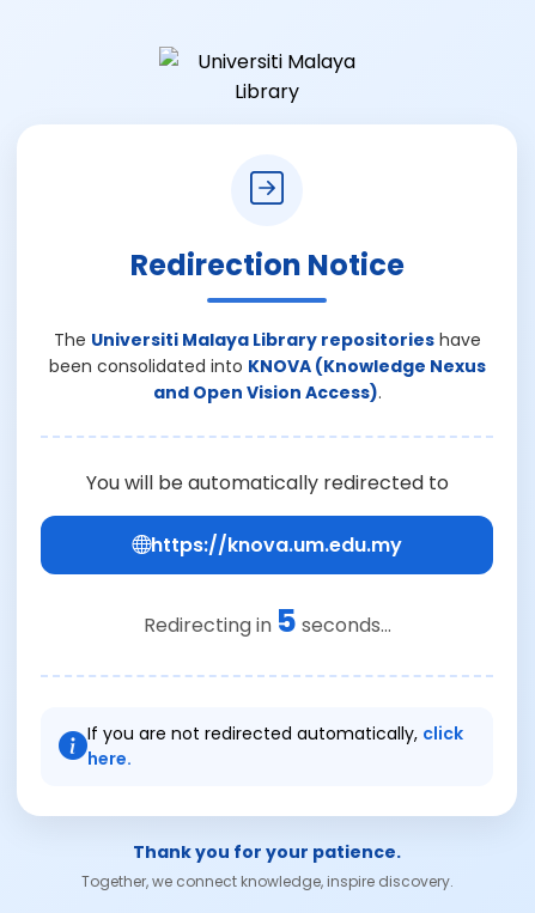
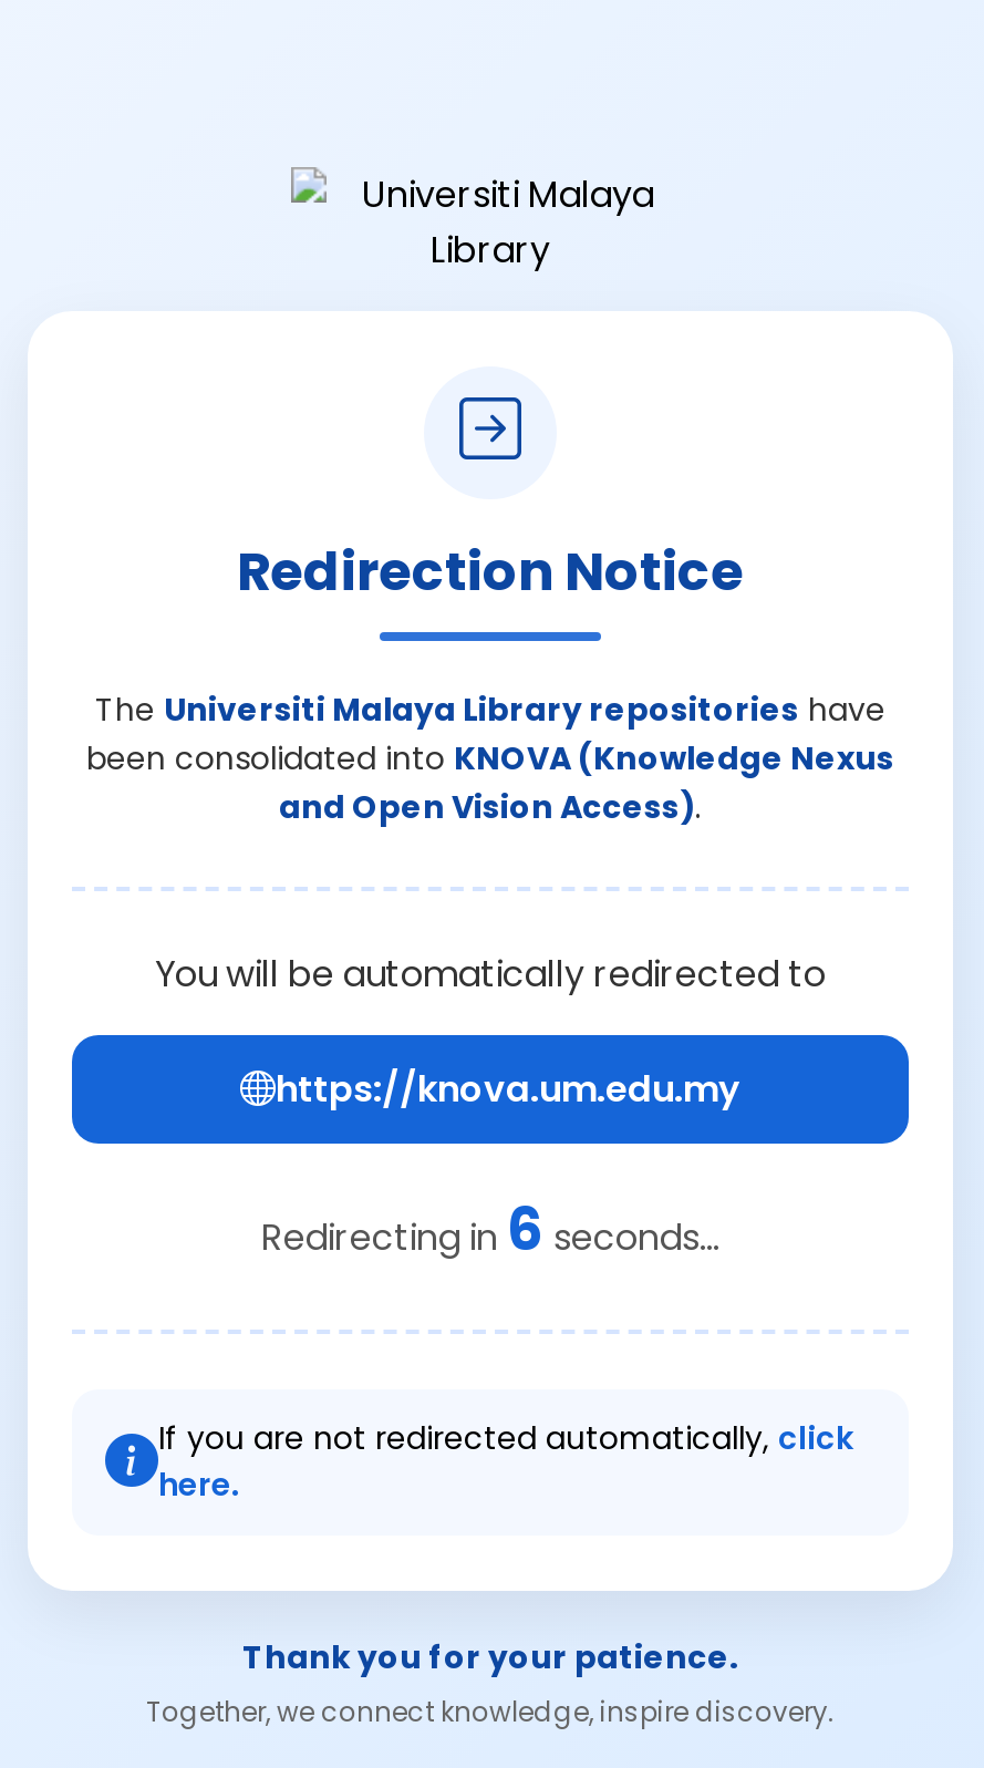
[143,599,391,642] Redirecting in 5 seconds... -> [261,1189,719,1269] Redirecting in 6 seconds...

